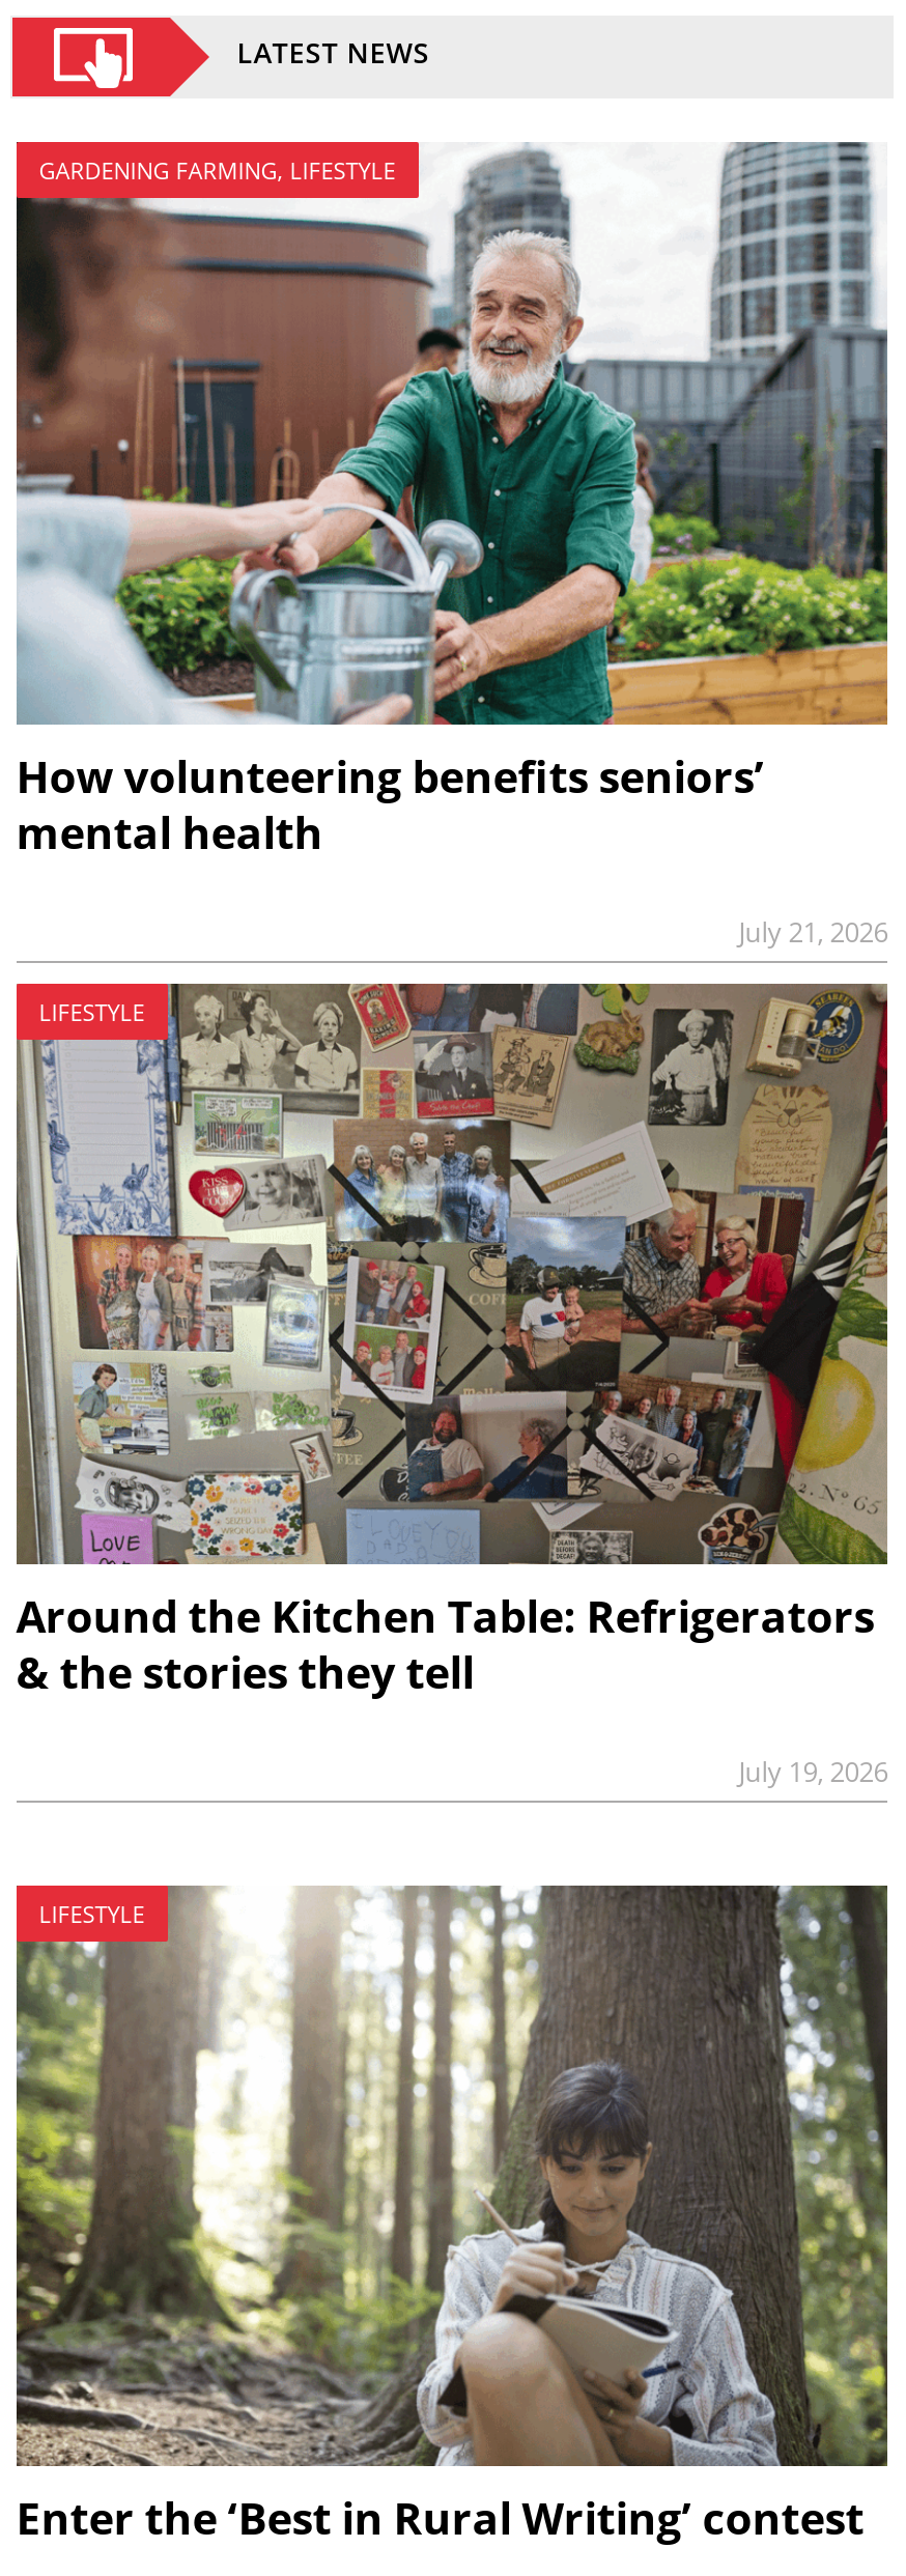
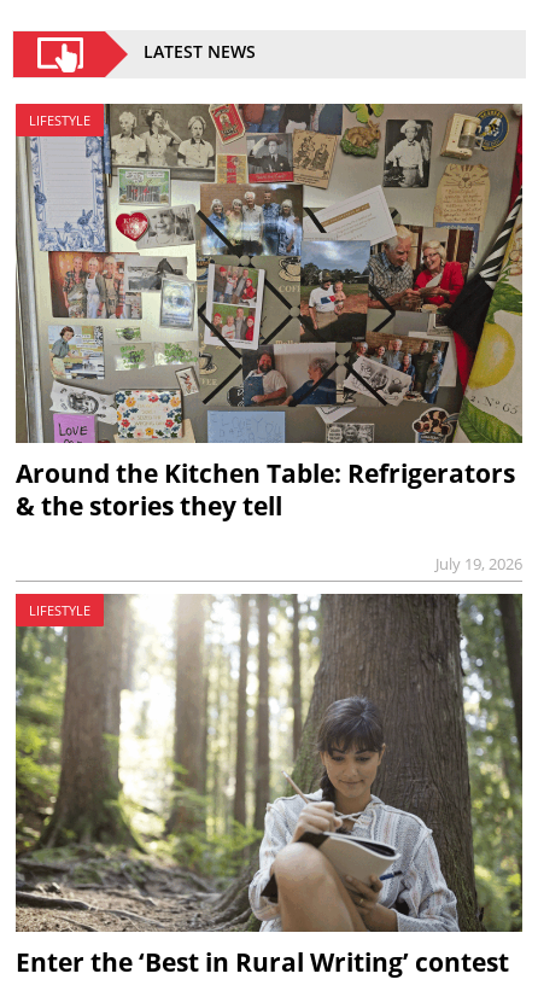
[15,142,887,727] [image] | GARDENING FARMING, LIFESTYLE -> none
[16,747,888,950] How volunteering benefits seniors’ | mental health | July 21, 2026 -> none

